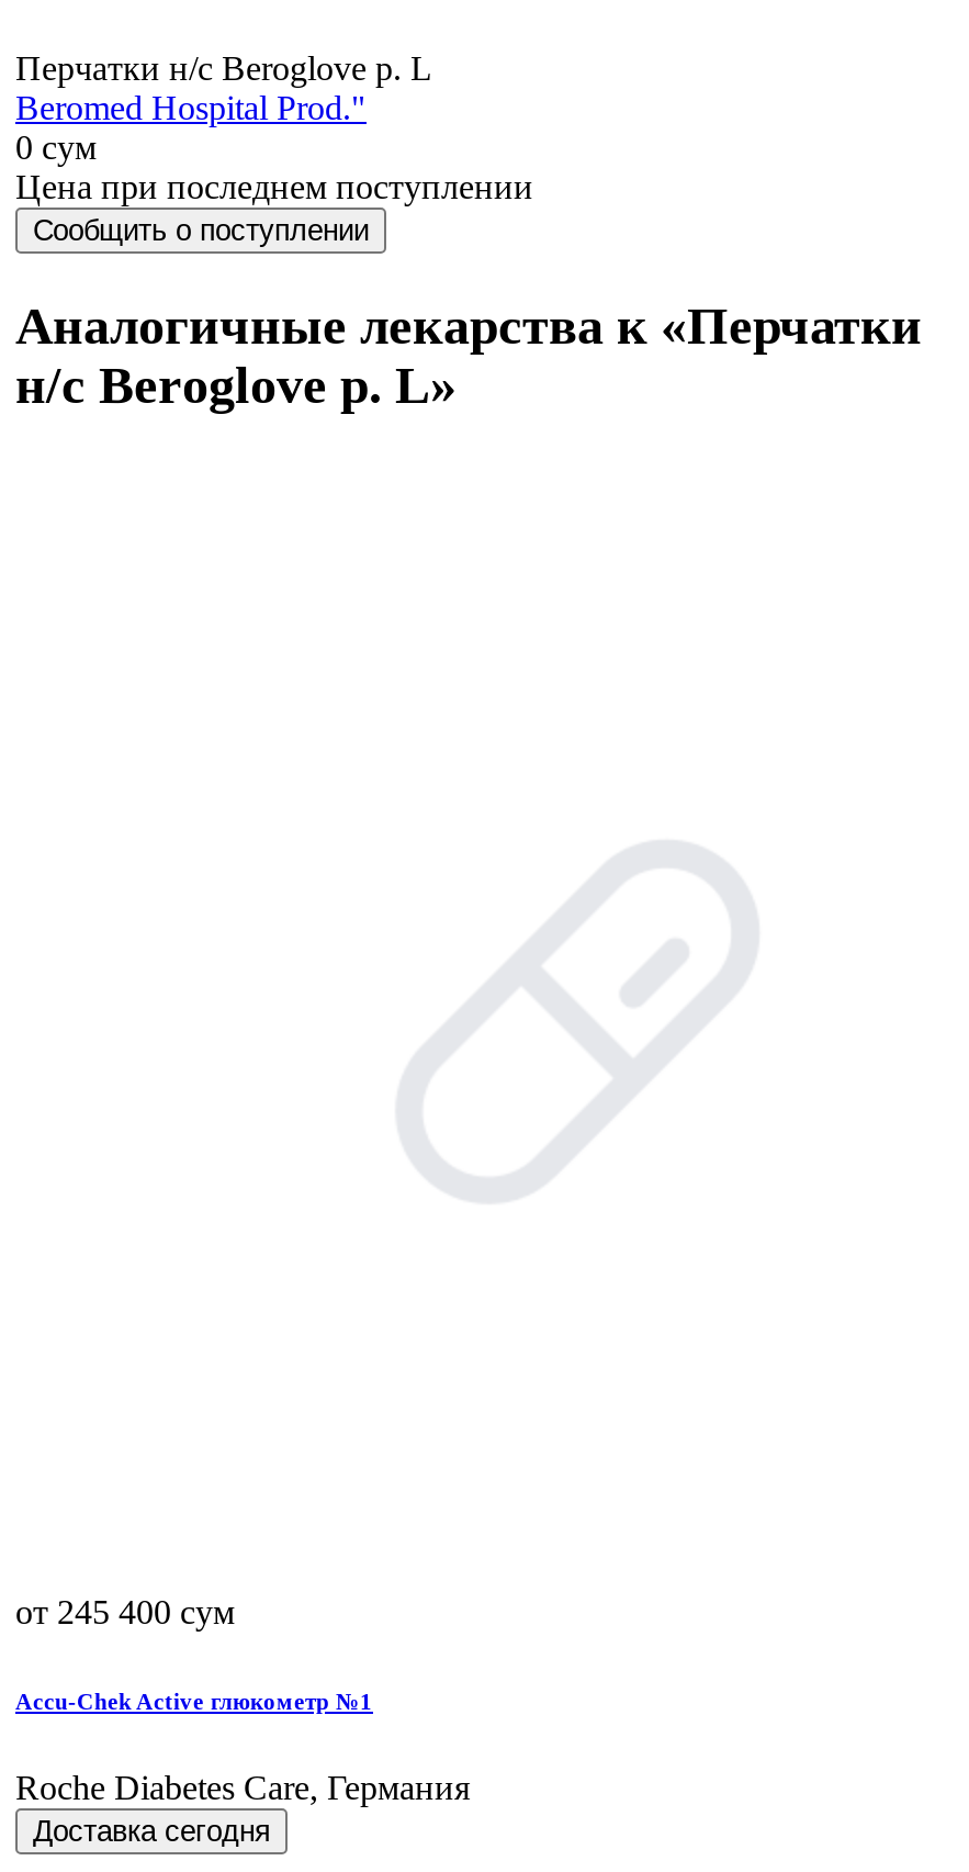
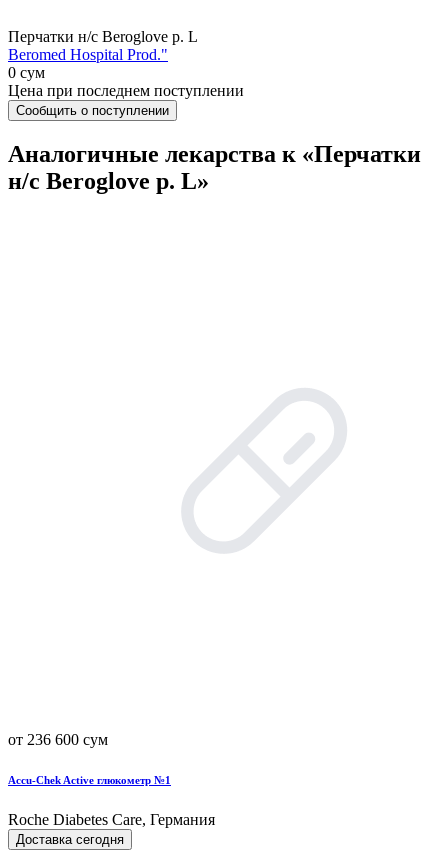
[15,1593,235,1630] от 245 400 сум -> [8,731,108,748] от 236 600 сум

